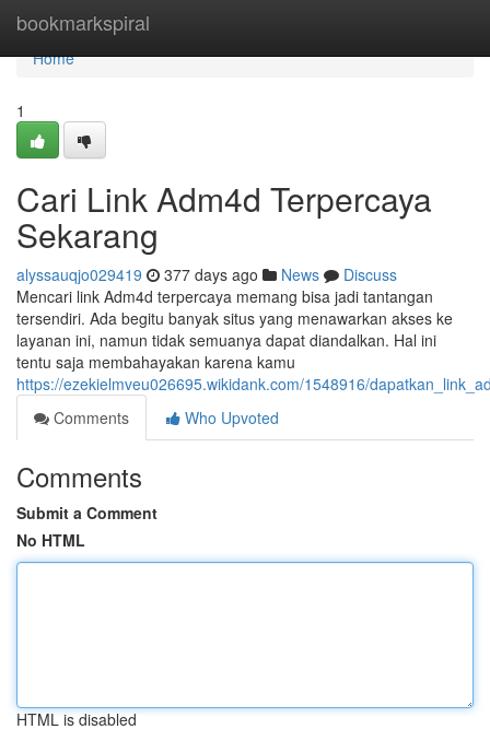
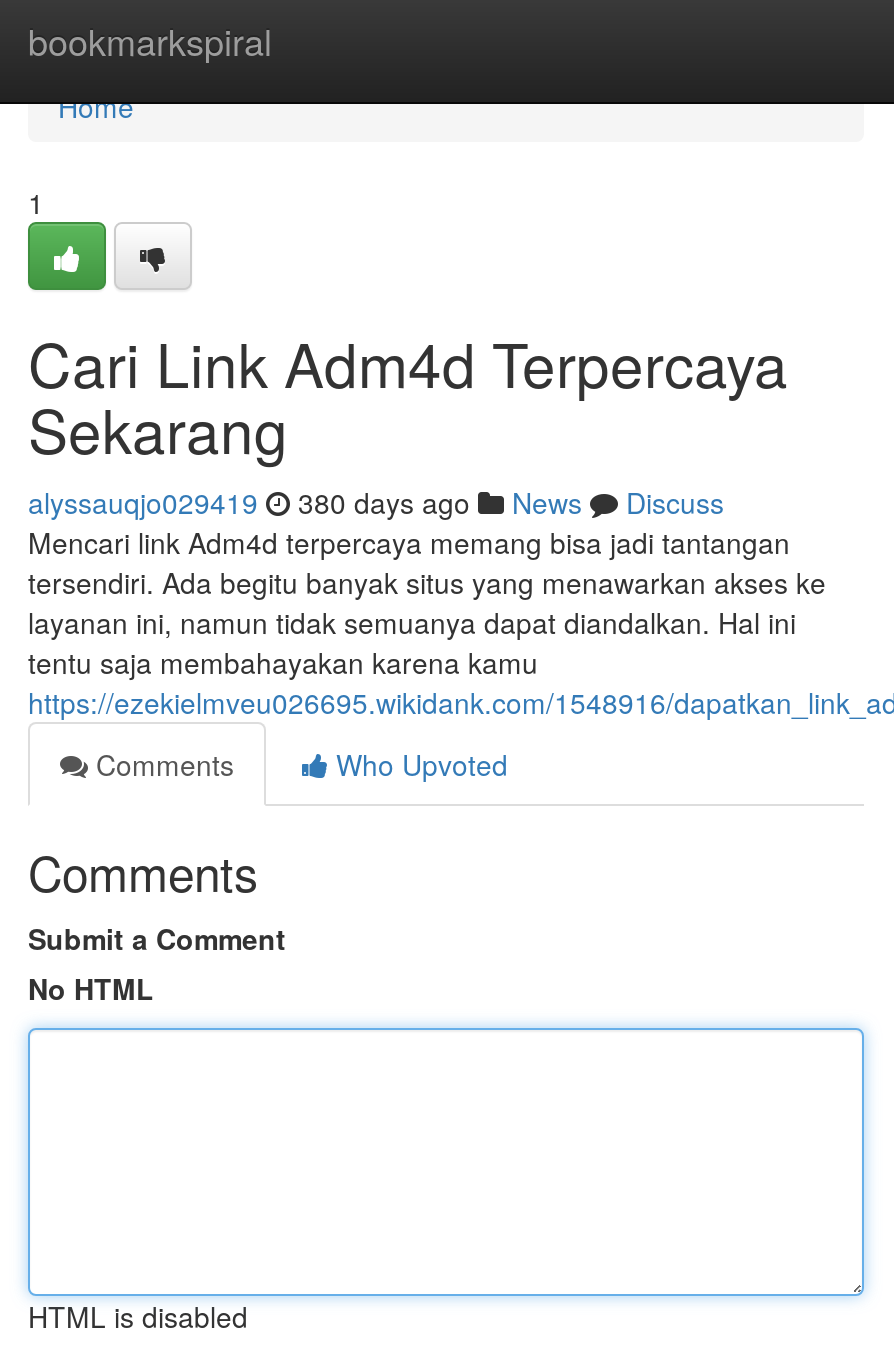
[16,263,397,285] alyssauqjo029419 377 days ago News Discuss -> [28,482,724,522] alyssauqjo029419 380 days ago News Discuss

